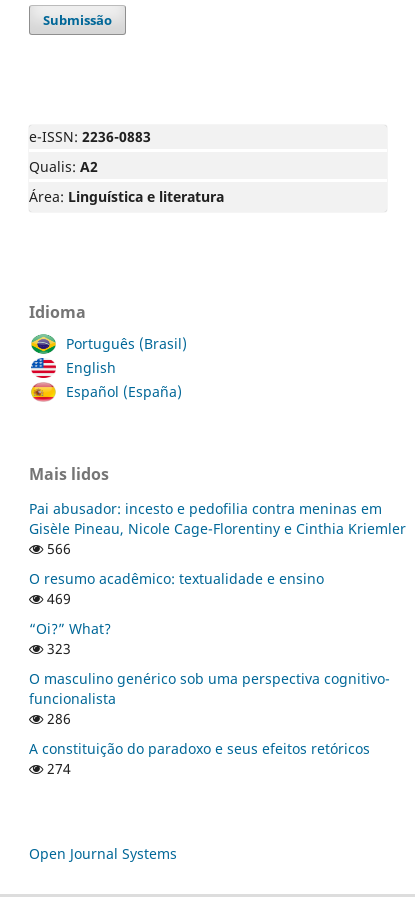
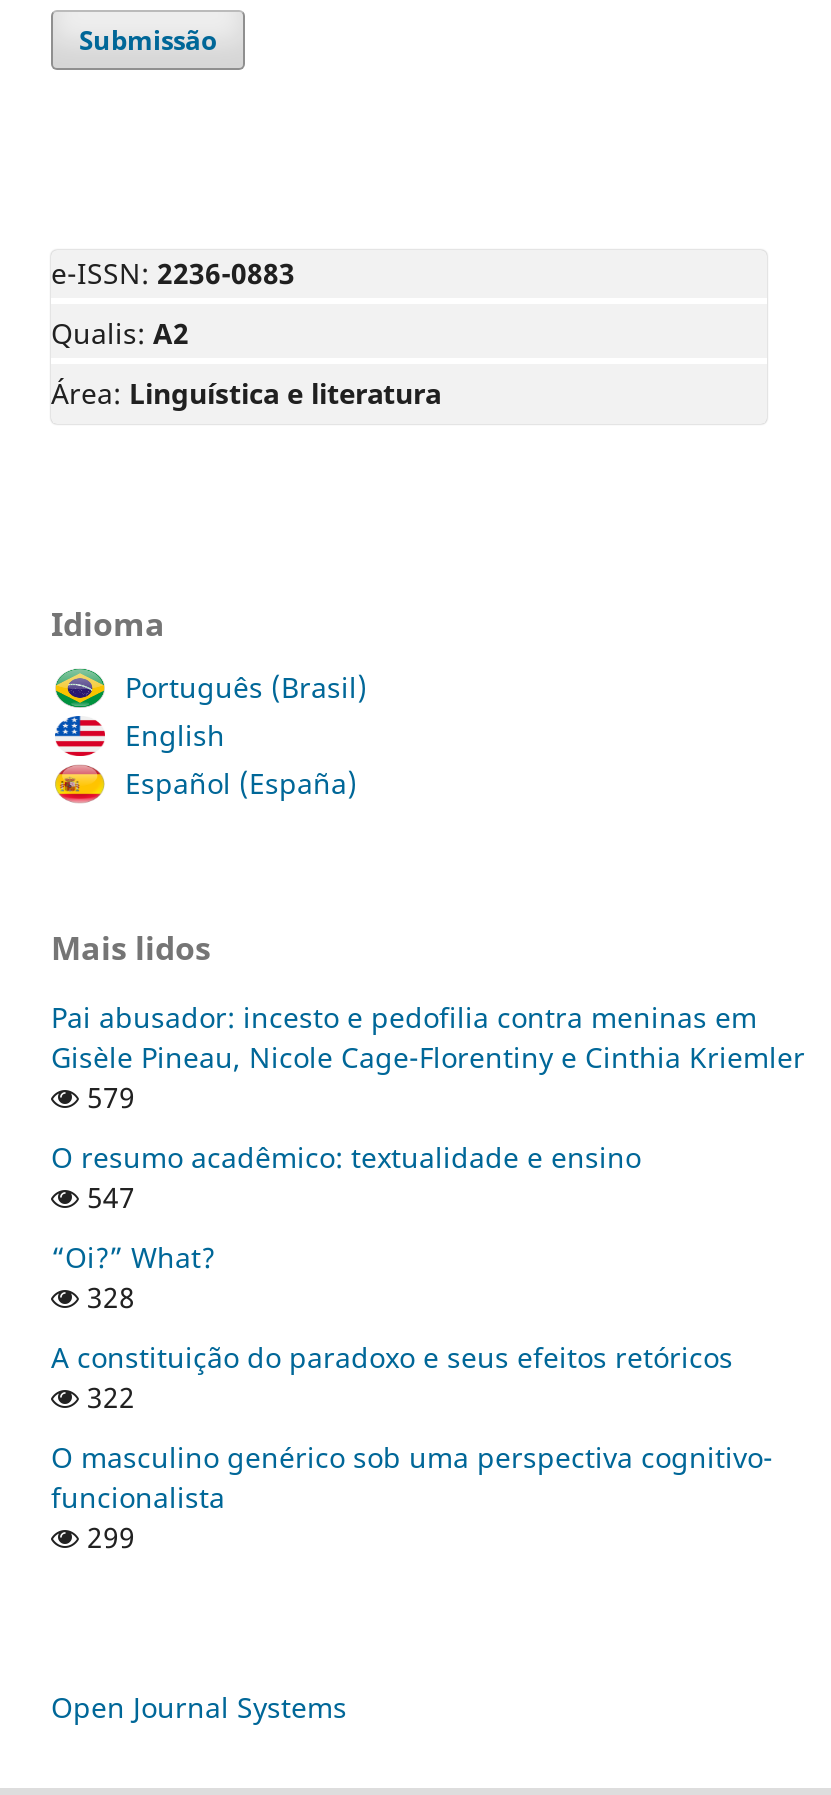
[43,539,71,558] 566 -> [79,1078,135,1116] 579
[43,589,71,608] 469 -> [79,1178,135,1216] 547
[43,639,71,658] 323 -> [79,1278,135,1416] 328 | 322
moved [29,669,390,708] -> [51,1438,773,1516]: O masculino genérico sob uma perspectiva cognitivo- | funcionalista
[43,709,71,778] 286 | 274 -> [79,1518,135,1556] 299
moved [29,739,370,758] -> [51,1338,733,1376]: A constituição do paradoxo e seus efeitos retóricos

